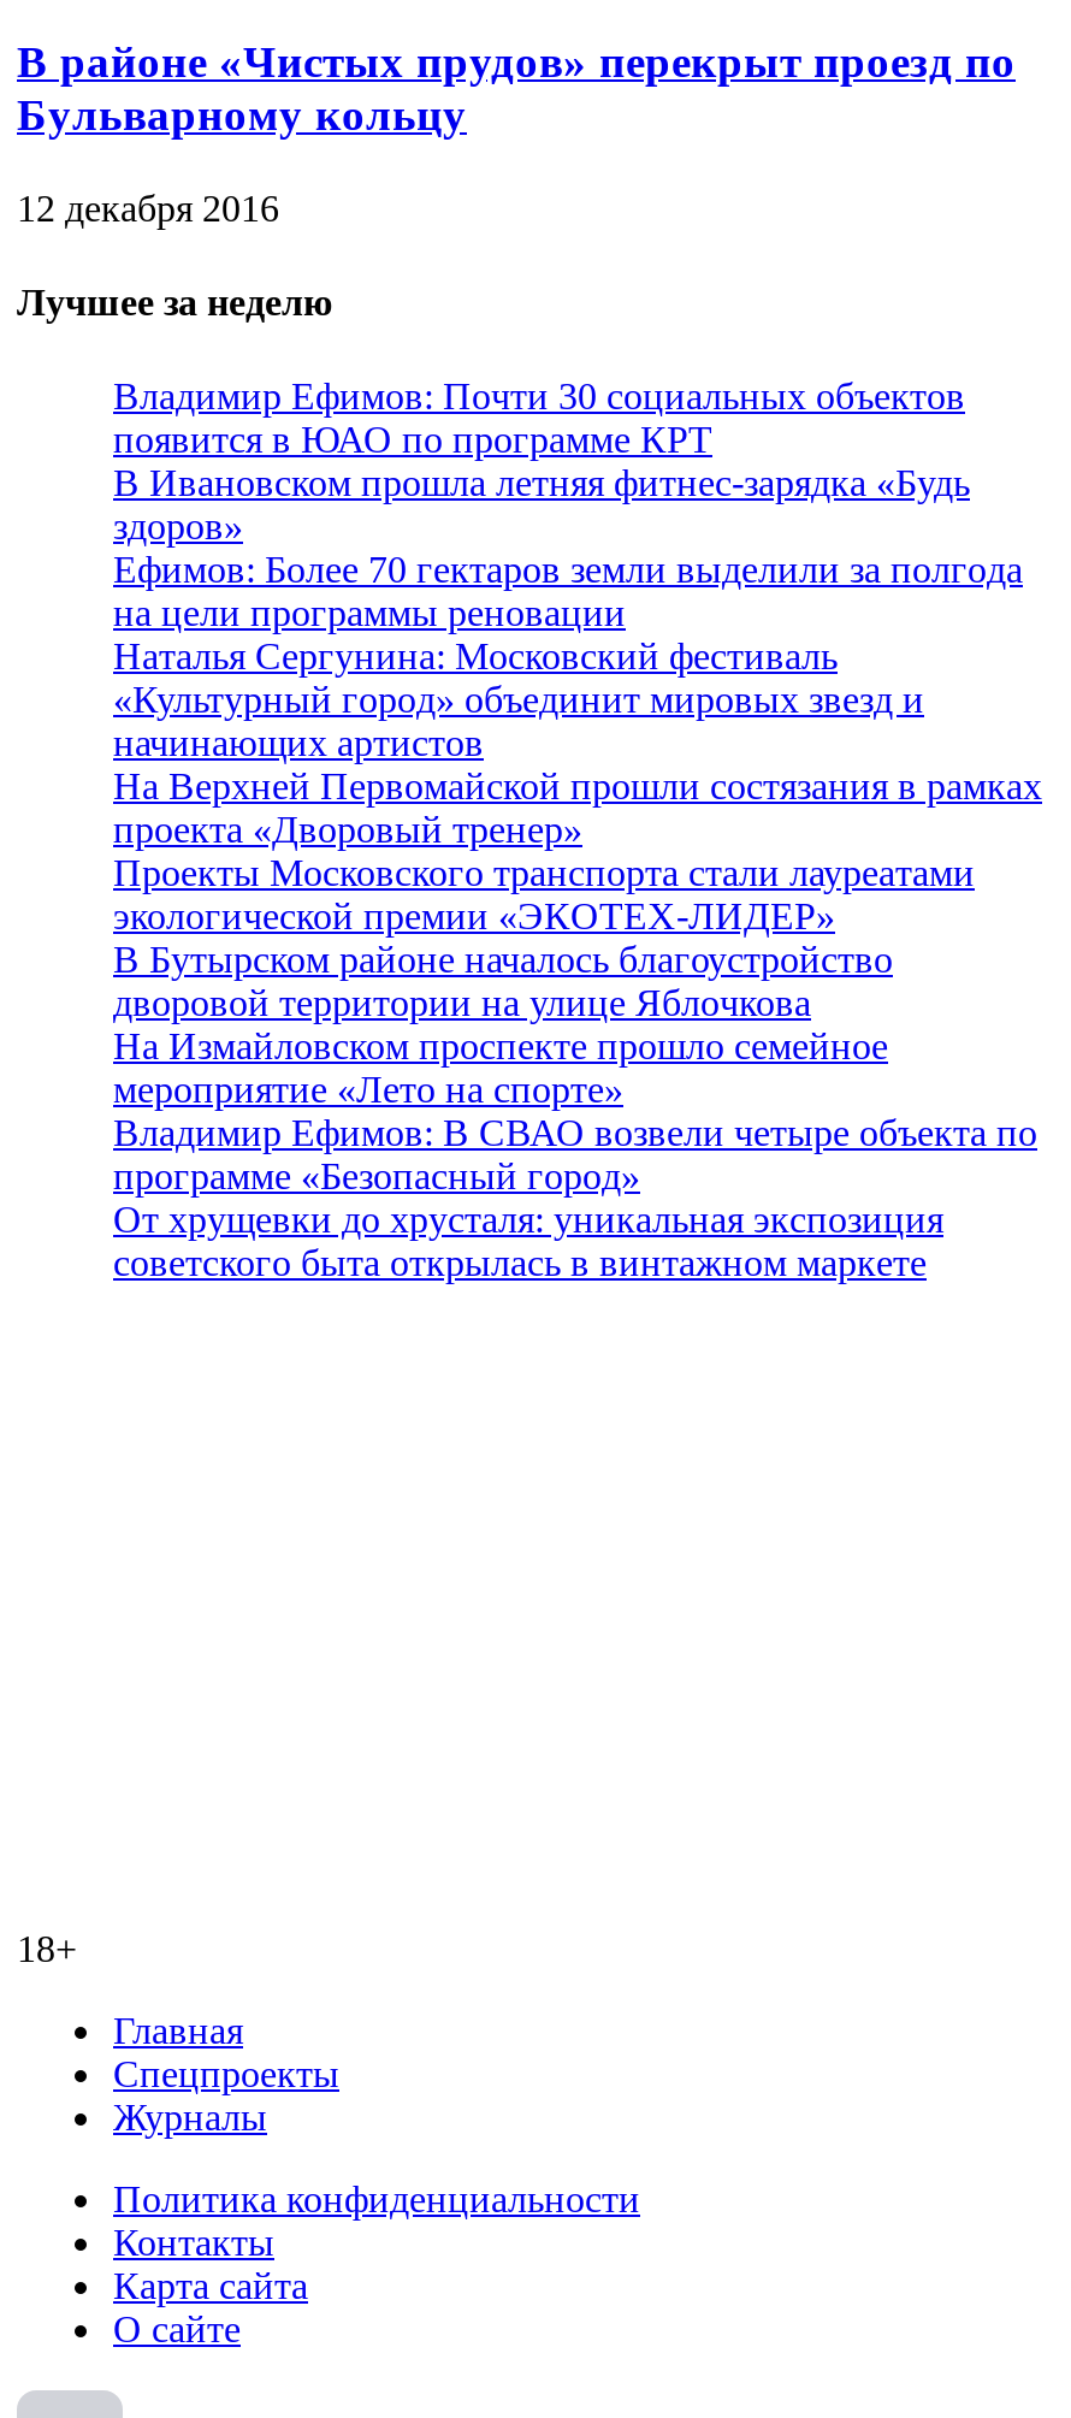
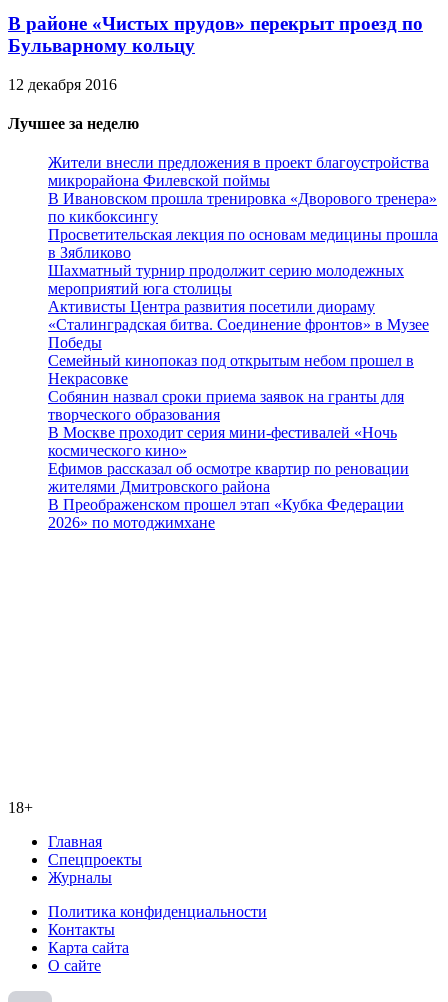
[113,376,1042,1284] Владимир Ефимов: Почти 30 социальных объектов | появится в ЮАО по программе КРТ | В Ивановском прошла летняя фитнес-зарядка «Будь | здоров» | Ефимов: Более 70 гектаров земли выделили за полгода | на цели программы реновации | Наталья Сергунина: Московский фестиваль | «Культурный город» объединит мировых звезд и | начинающих артистов | На Верхней Первомайской прошли состязания в рамках | проекта «Дворовый тренер» | Проекты Московского транспорта стали лауреатами | экологической премии «ЭКОТЕХ-ЛИДЕР» | В Бутырском районе началось благоустройство | дворовой территории на улице Яблочкова | На Измайловском проспекте прошло семейное | мероприятие «Лето на спорте» | Владимир Ефимов: В СВАО возвели четыре объекта по | программе «Безопасный город» | От хрущевки до хрусталя: уникальная экспозиция | советского быта открылась в винтажном маркете -> [48,154,438,531] Жители внесли предложения в проект благоустройства | микрорайона Филевской поймы | В Ивановском прошла тренировка «Дворового тренера» | по кикбоксингу | Просветительская лекция по основам медицины прошла | в Зябликово | Шахматный турнир продолжит серию молодежных | мероприятий юга столицы | Активисты Центра развития посетили диораму | «Сталинградская битва. Соединение фронтов» в Музее | Победы | Семейный кинопоказ под открытым небом прошел в | Некрасовке | Собянин назвал сроки приема заявок на гранты для | творческого образования | В Москве проходит серия мини-фестивалей «Ночь | космического кино» | Ефимов рассказал об осмотре квартир по реновации | жителями Дмитровского района | В Преображенском прошел этап «Кубка Федерации | 2026» по мотоджимхане

